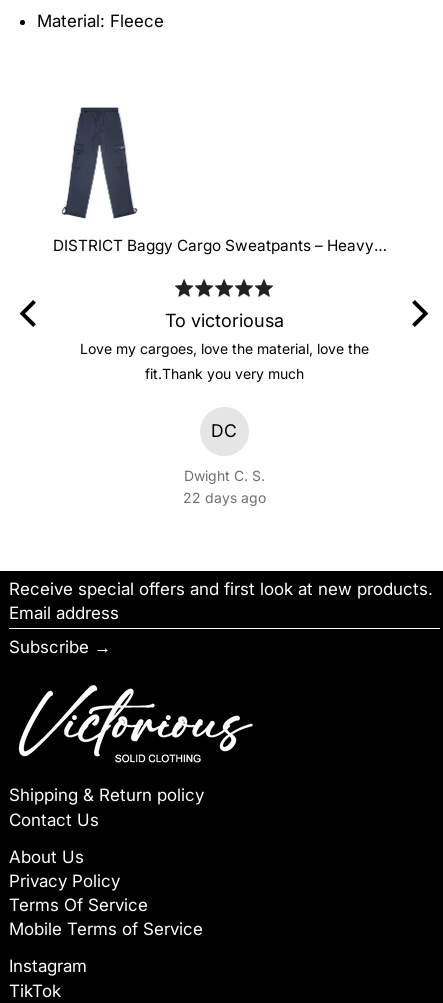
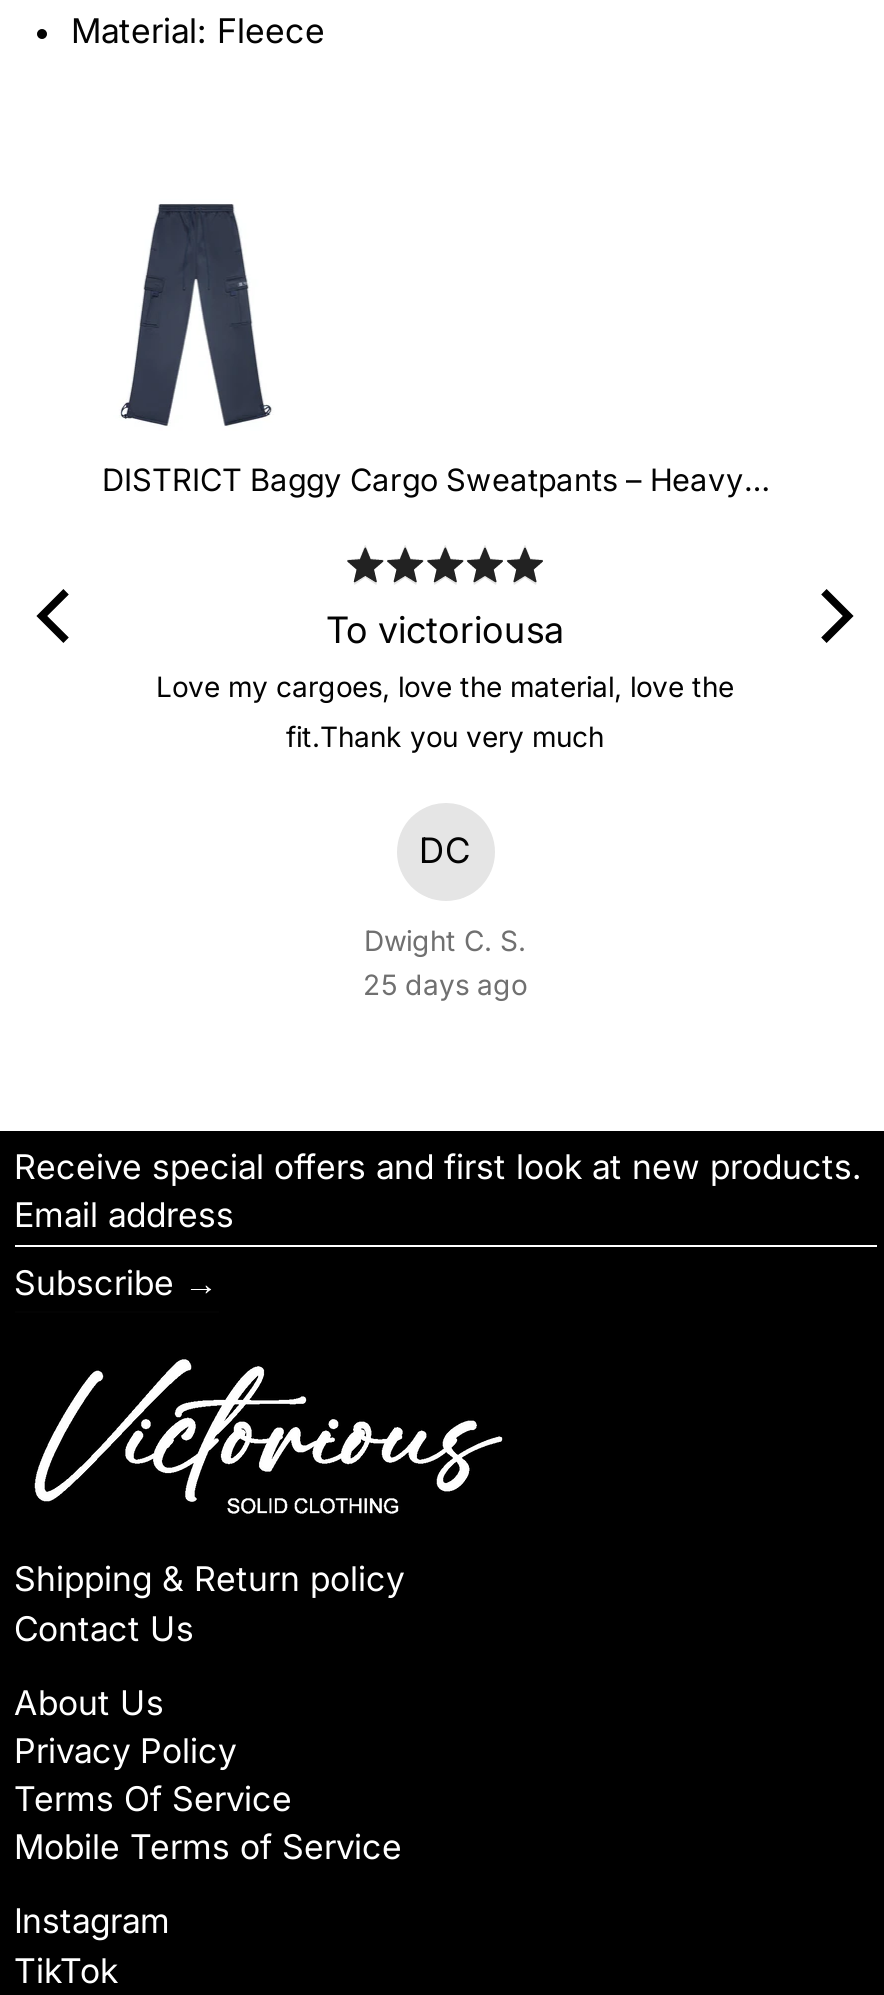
[182,489,265,506] 22 days ago -> [363,967,527,1001] 25 days ago

